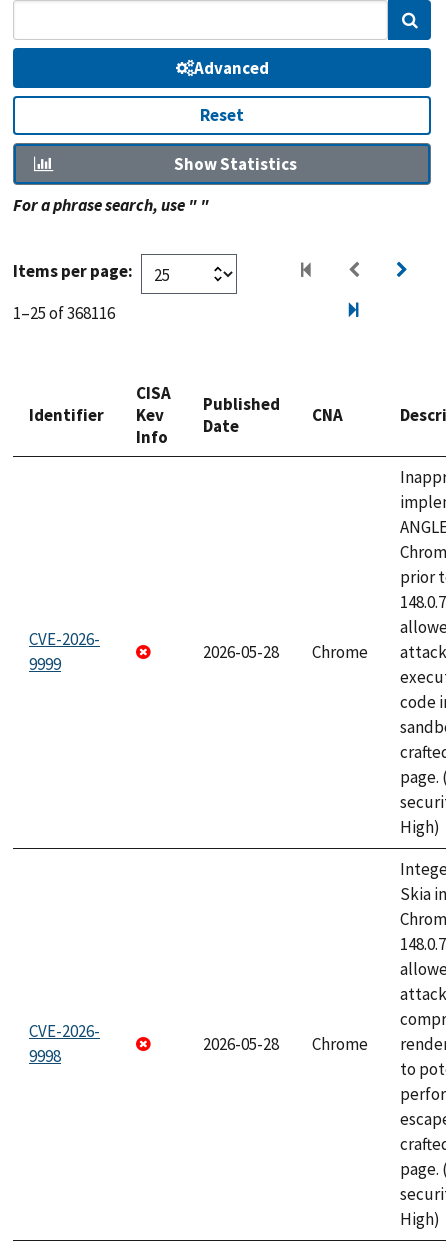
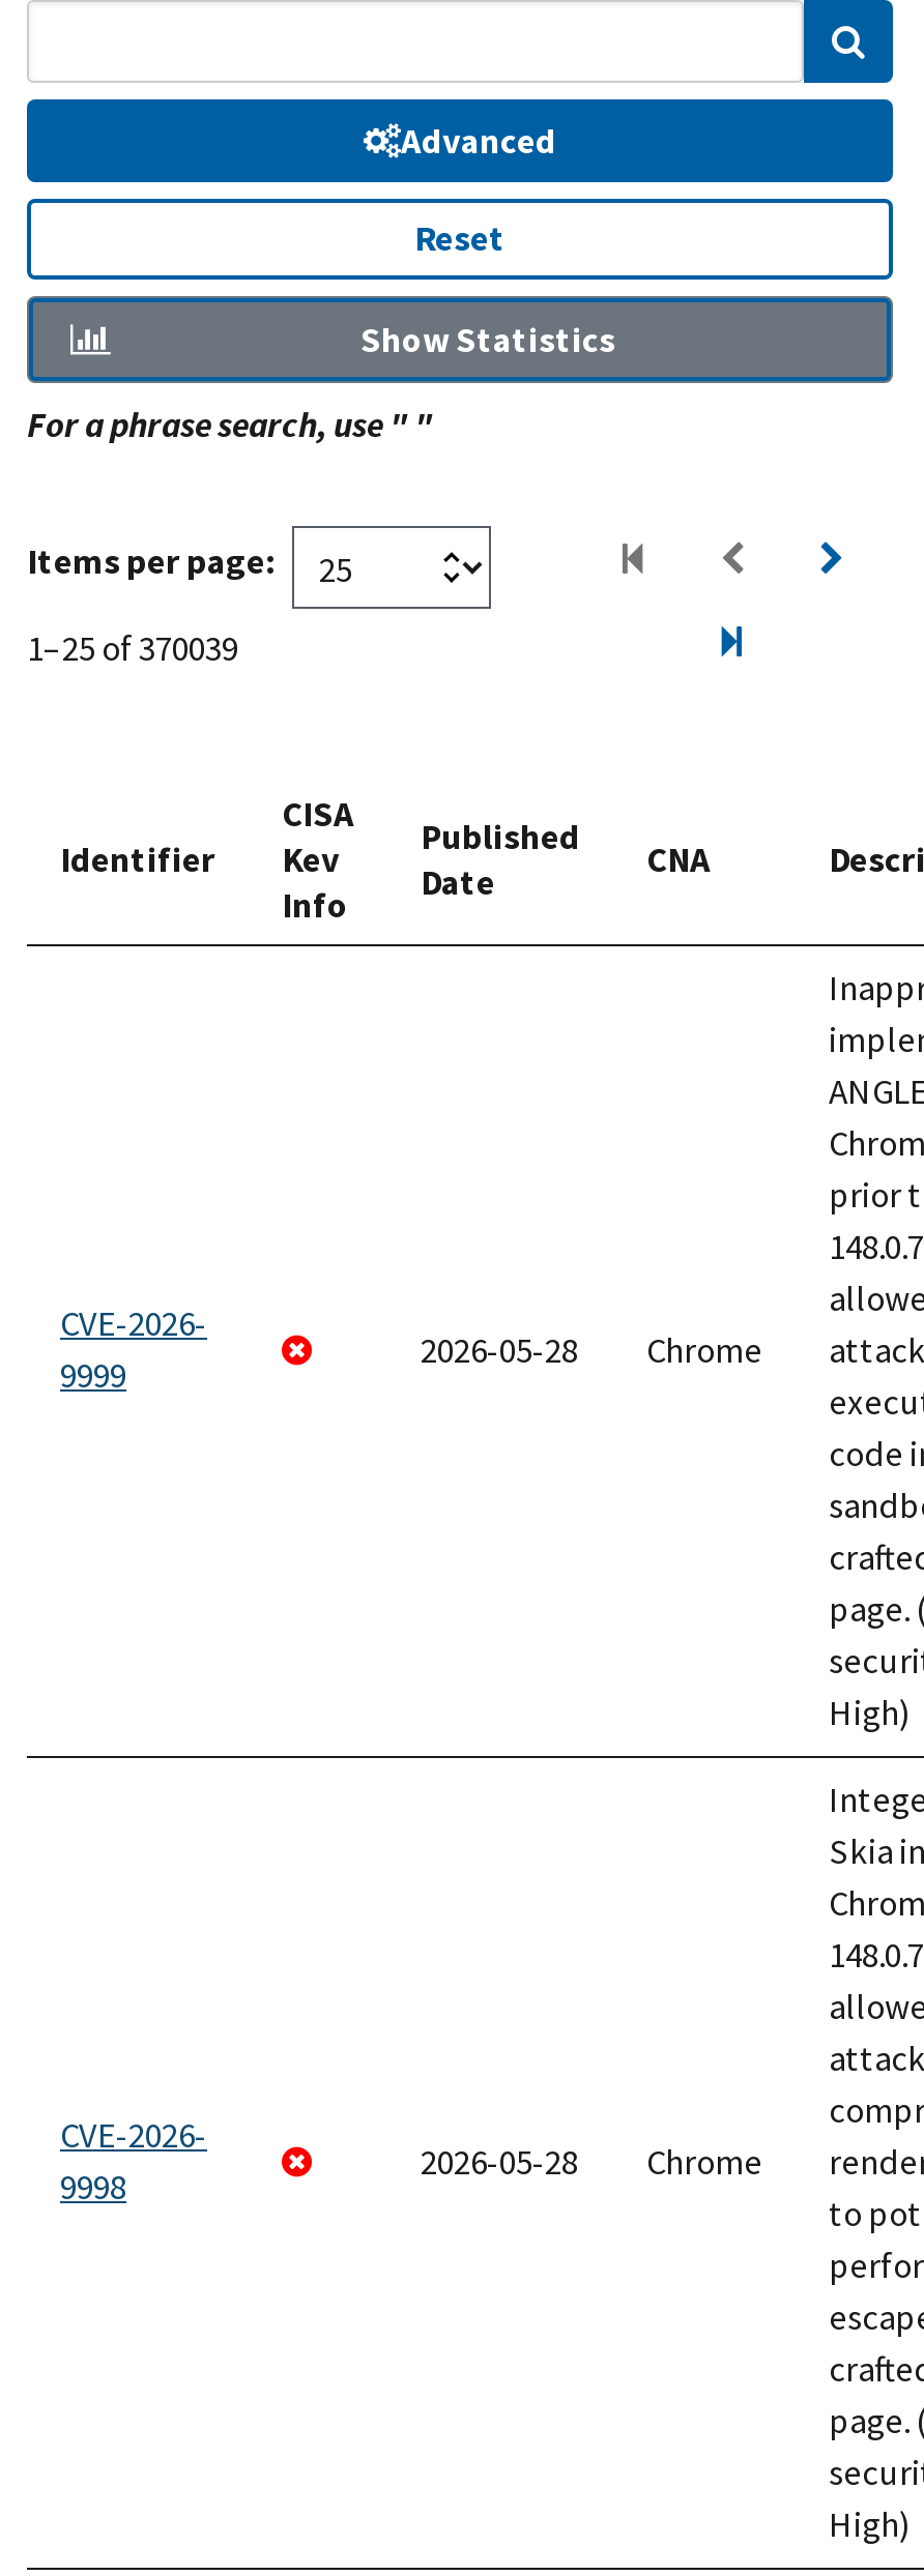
[13,302,115,324] 1–25 of 368116 -> [27,626,238,671] 1–25 of 370039

